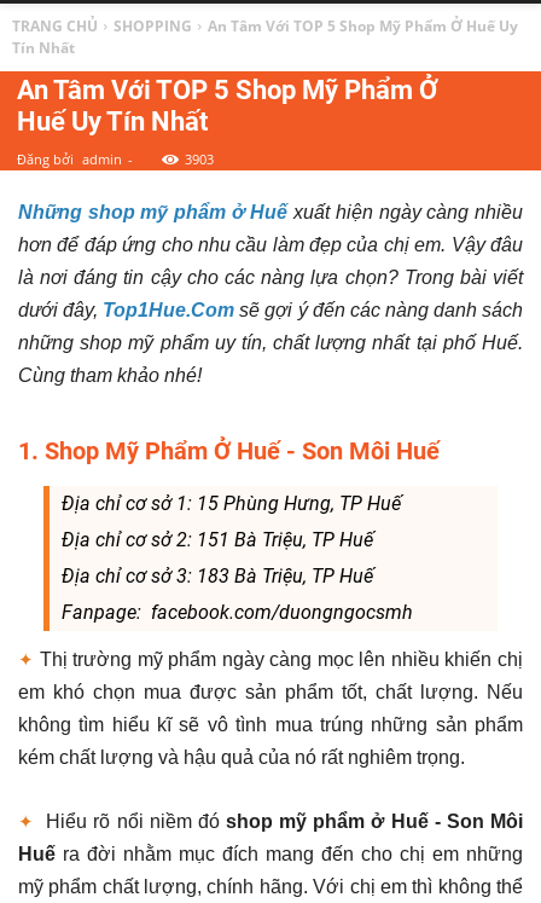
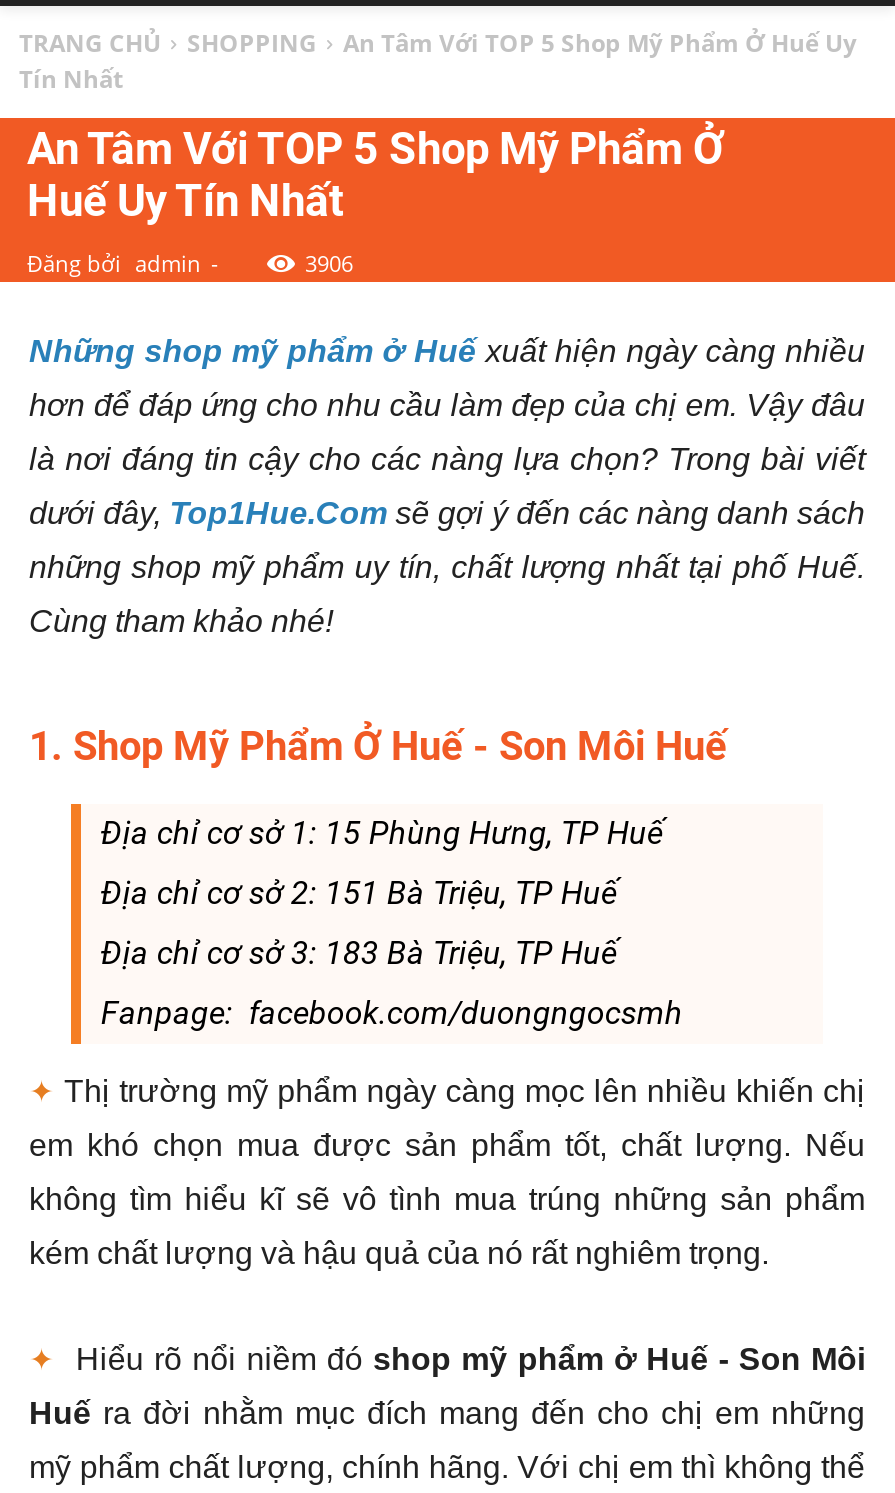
[185,150,214,168] 3903 -> [305,248,353,278] 3906

